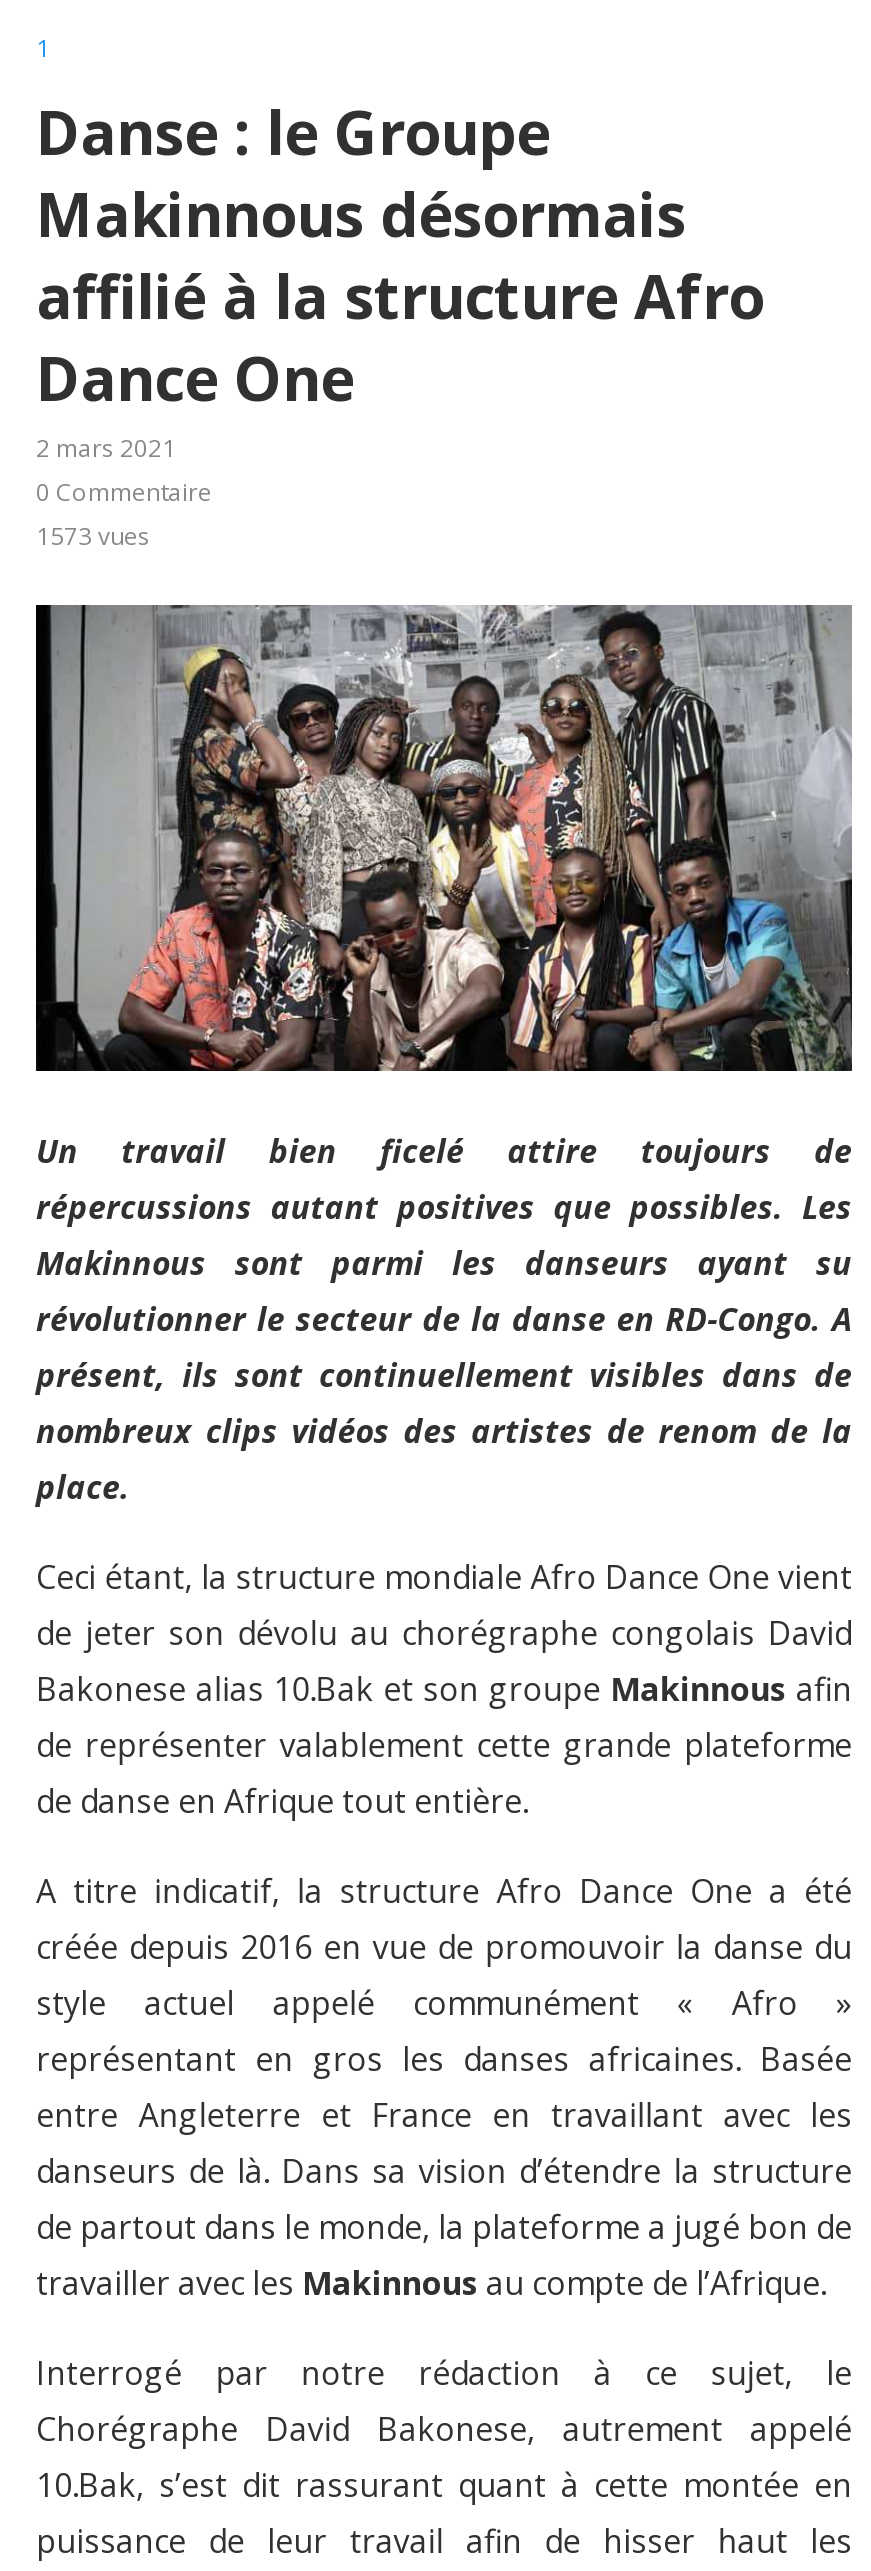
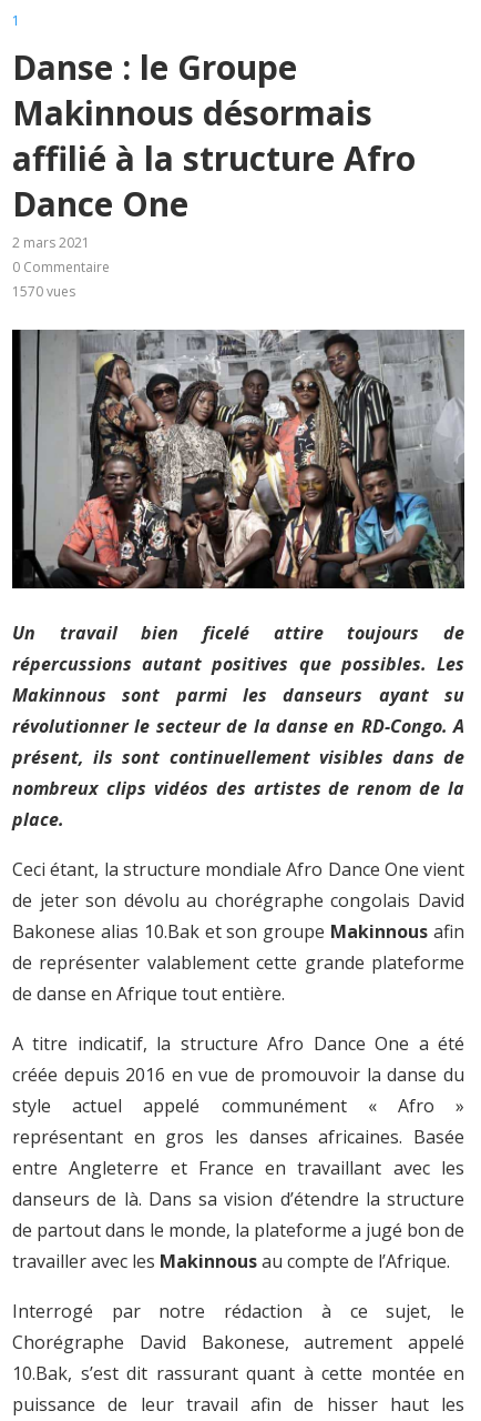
[36,519,150,553] 1573 vues -> [12,282,75,301] 1570 vues

